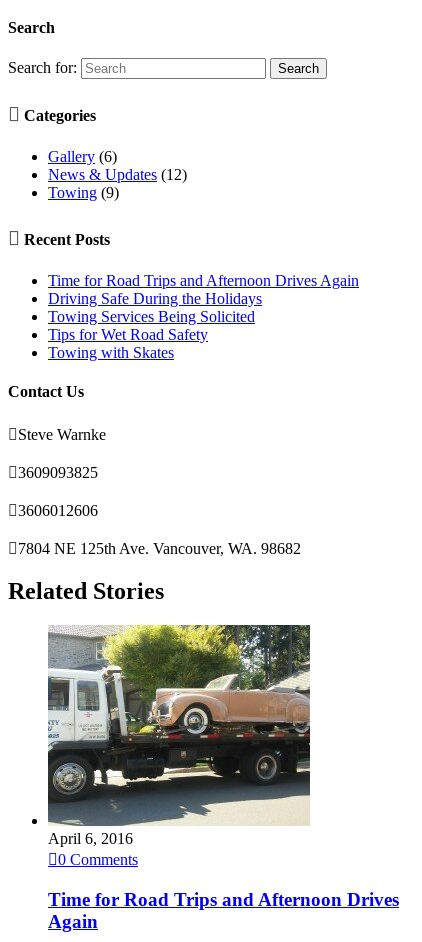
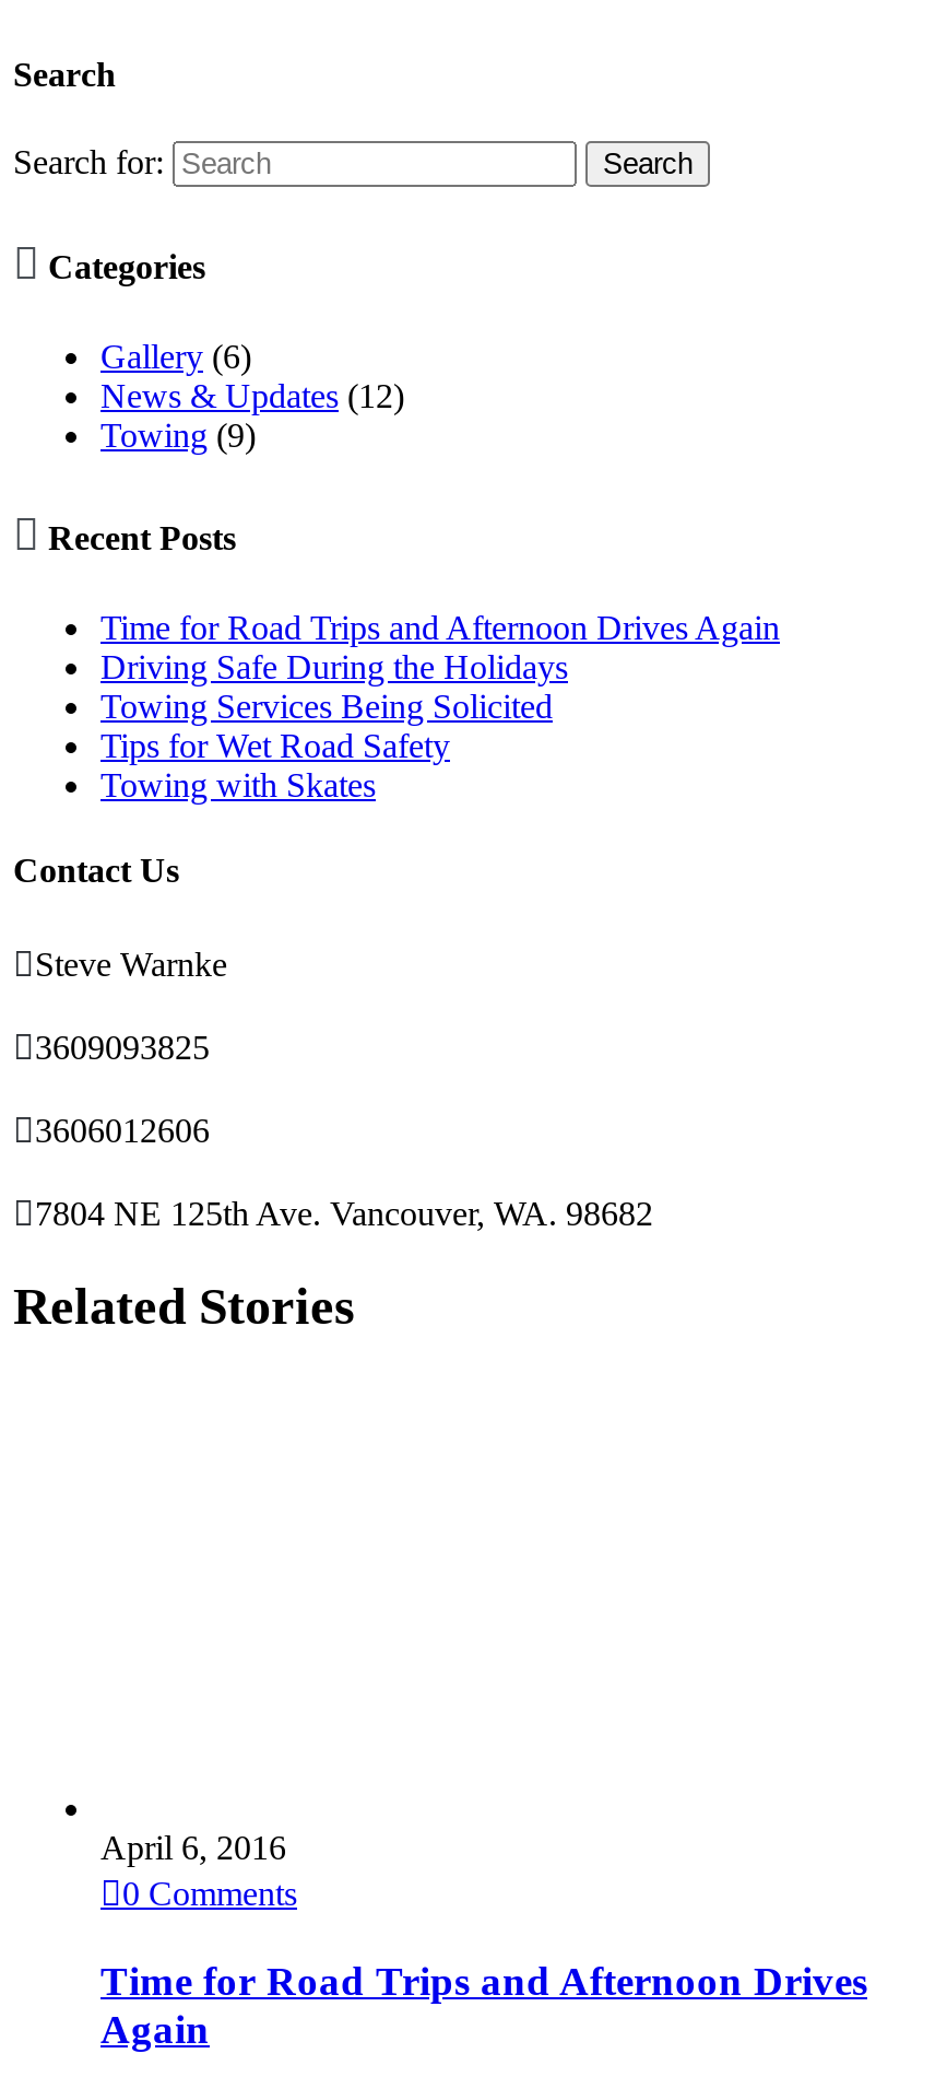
[47,624,311,827] [image] -> none

